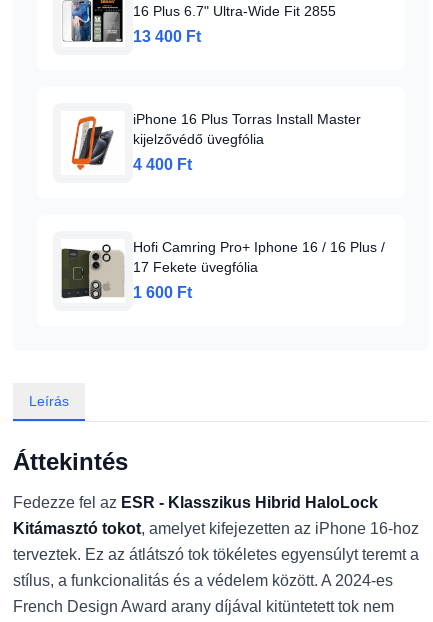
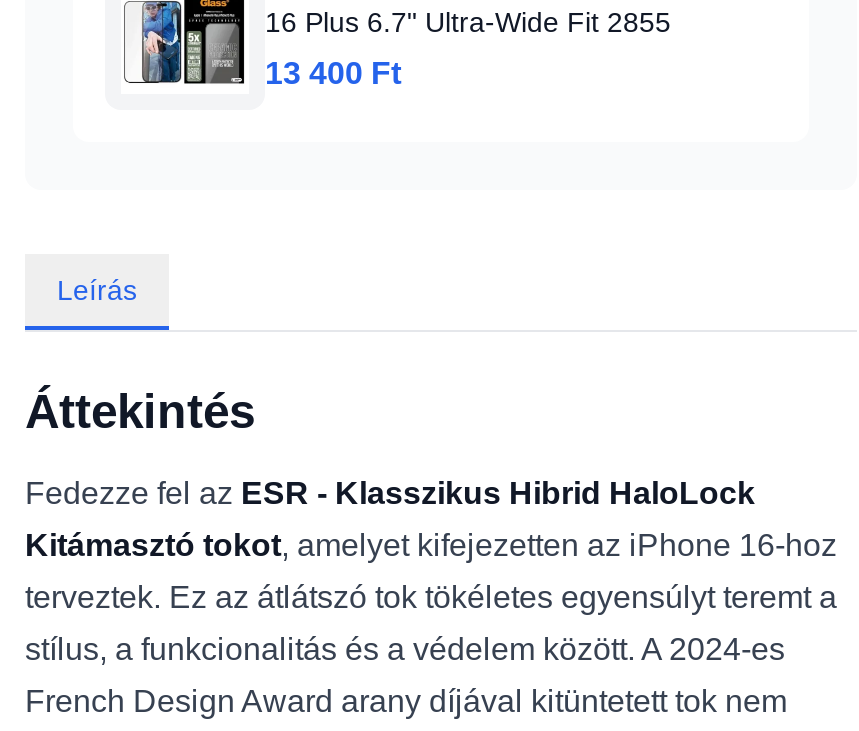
[64,111,361,173] [image] | iPhone 16 Plus Torras Install Master | kijelzővédő üvegfólia | 4 400 Ft -> none
[61,239,385,301] [image] | Hofi Camring Pro+ Iphone 16 / 16 Plus / | 17 Fekete üvegfólia | 1 600 Ft -> none

